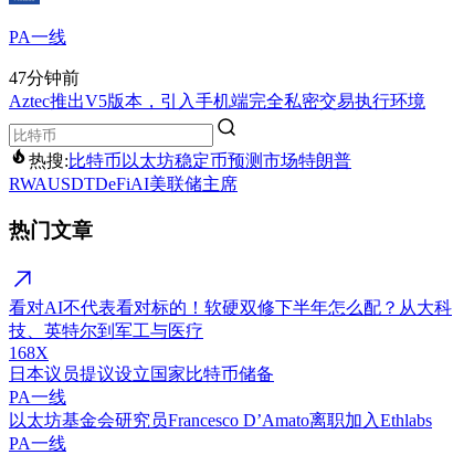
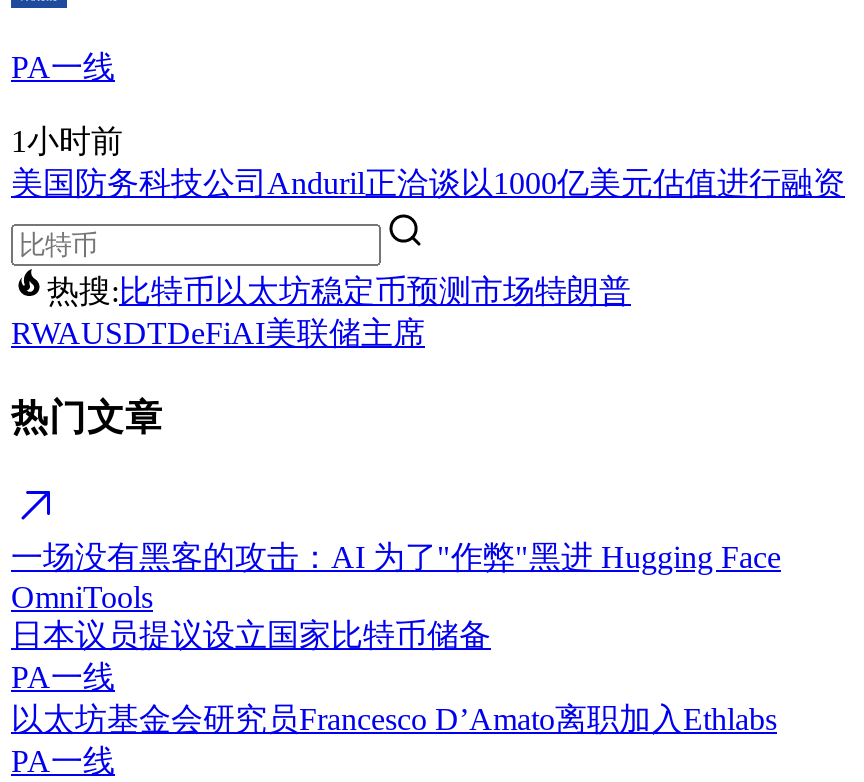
[9,68,425,110] 47分钟前 | Aztec推出V5版本，引入手机端完全私密交易执行环境 -> [11,124,845,200] 1小时前 | 美国防务科技公司Anduril正洽谈以1000亿美元估值进行融资
[9,298,452,362] 看对AI不代表看对标的！软硬双修下半年怎么配？从大科 | 技、英特尔到军工与医疗 | 168X -> [11,540,781,614] 一场没有黑客的攻击：AI 为了"作弊"黑进 Hugging Face | OmniTools

